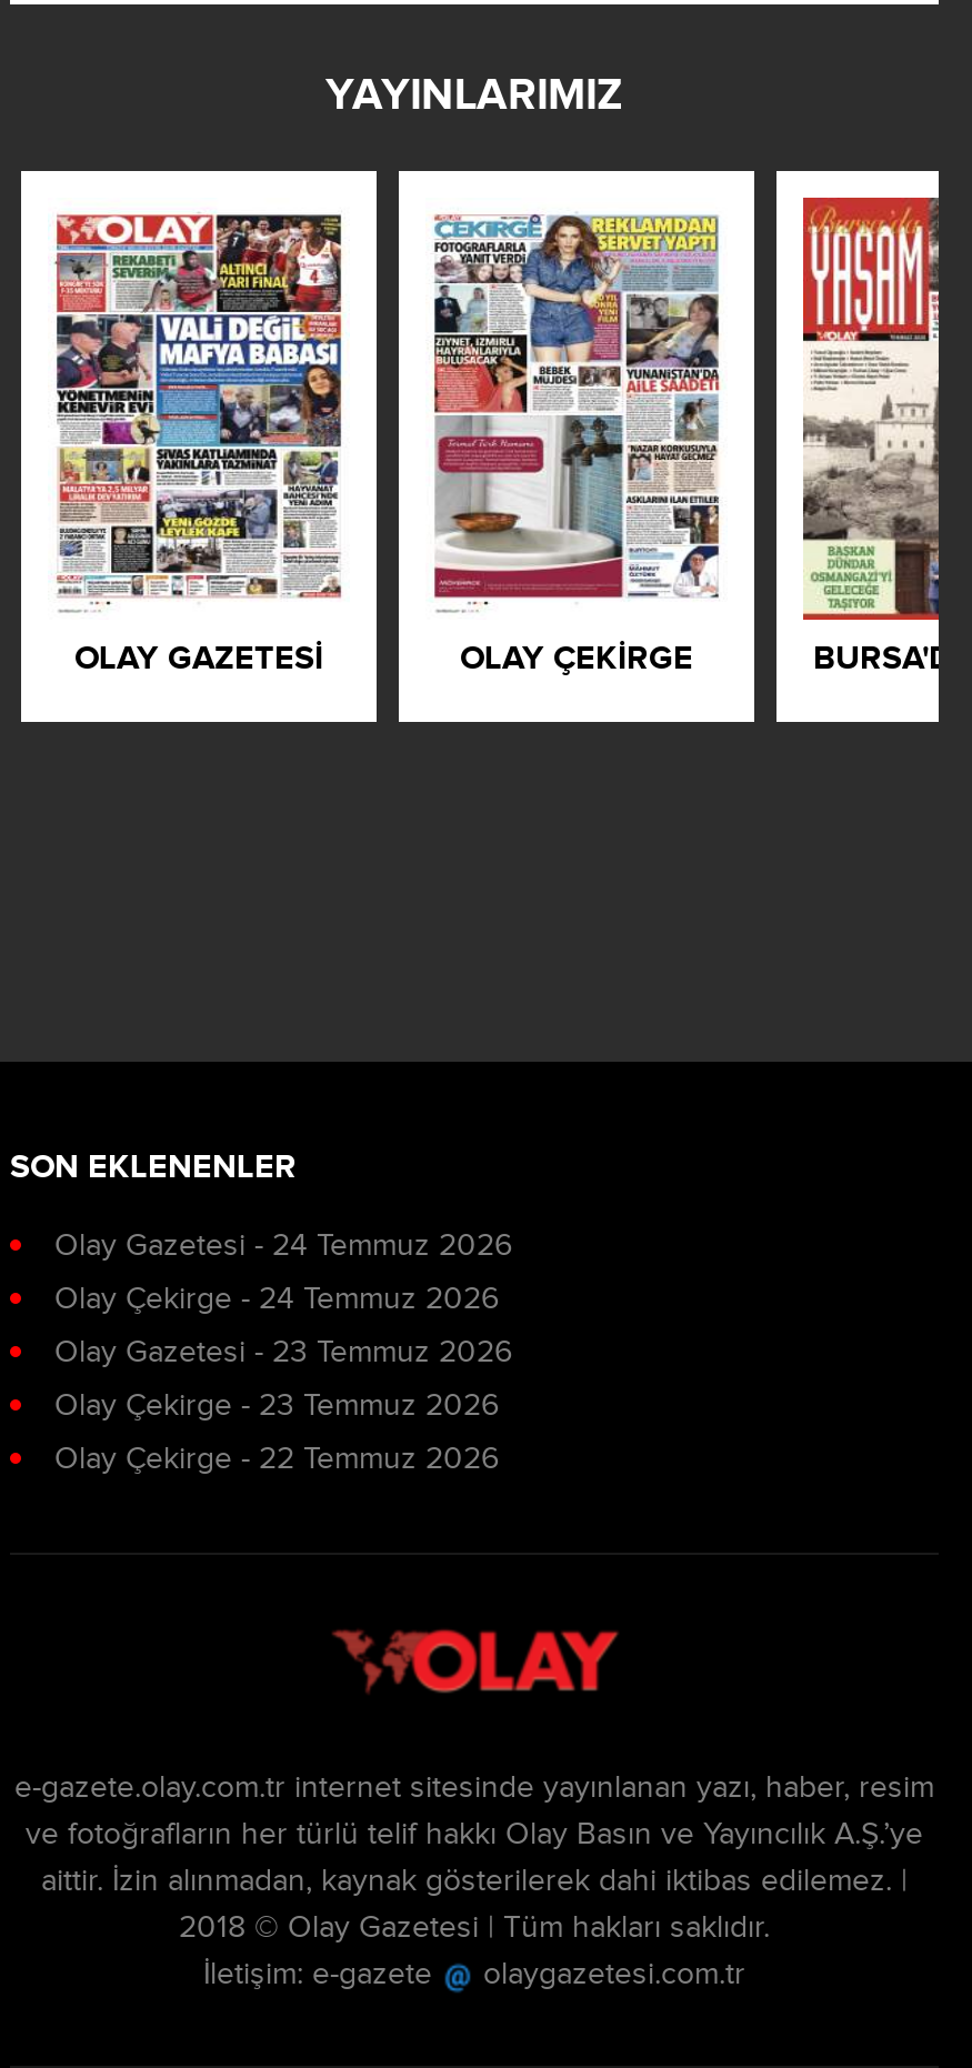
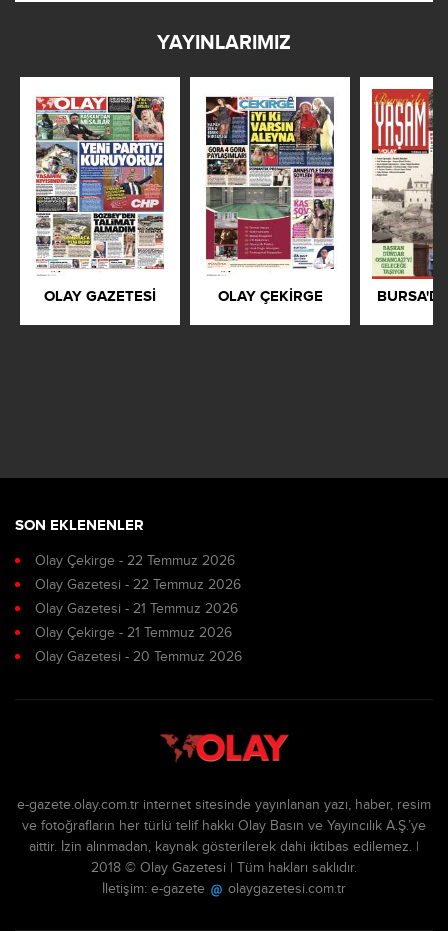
[54,215,343,598] [image] -> [35,96,165,268] [image]
[432,213,721,600] [image] -> [205,96,335,269] [image]
[54,1227,512,1423] Olay Gazetesi - 24 Temmuz 2026 | Olay Çekirge - 24 Temmuz 2026 | Olay Gazetesi - 23 Temmuz 2026 | Olay Çekirge - 23 Temmuz 2026 -> none
moved [54,1440,499,1476] -> [35,552,235,568]: Olay Çekirge - 22 Temmuz 2026
none -> [35,576,242,664] Olay Gazetesi - 22 Temmuz 2026 | Olay Gazetesi - 21 Temmuz 2026 | Olay Çekirge - 21 Temmuz 2026 | Olay Gazetesi - 20 Temmuz 2026

